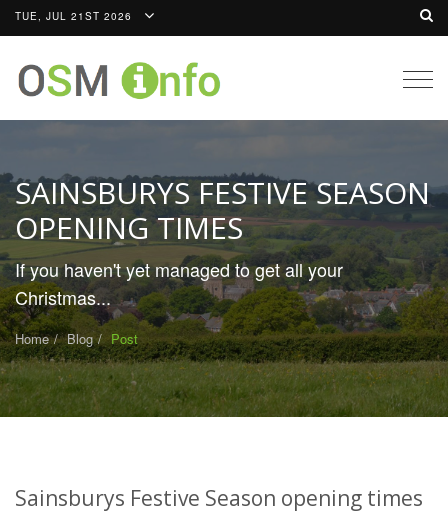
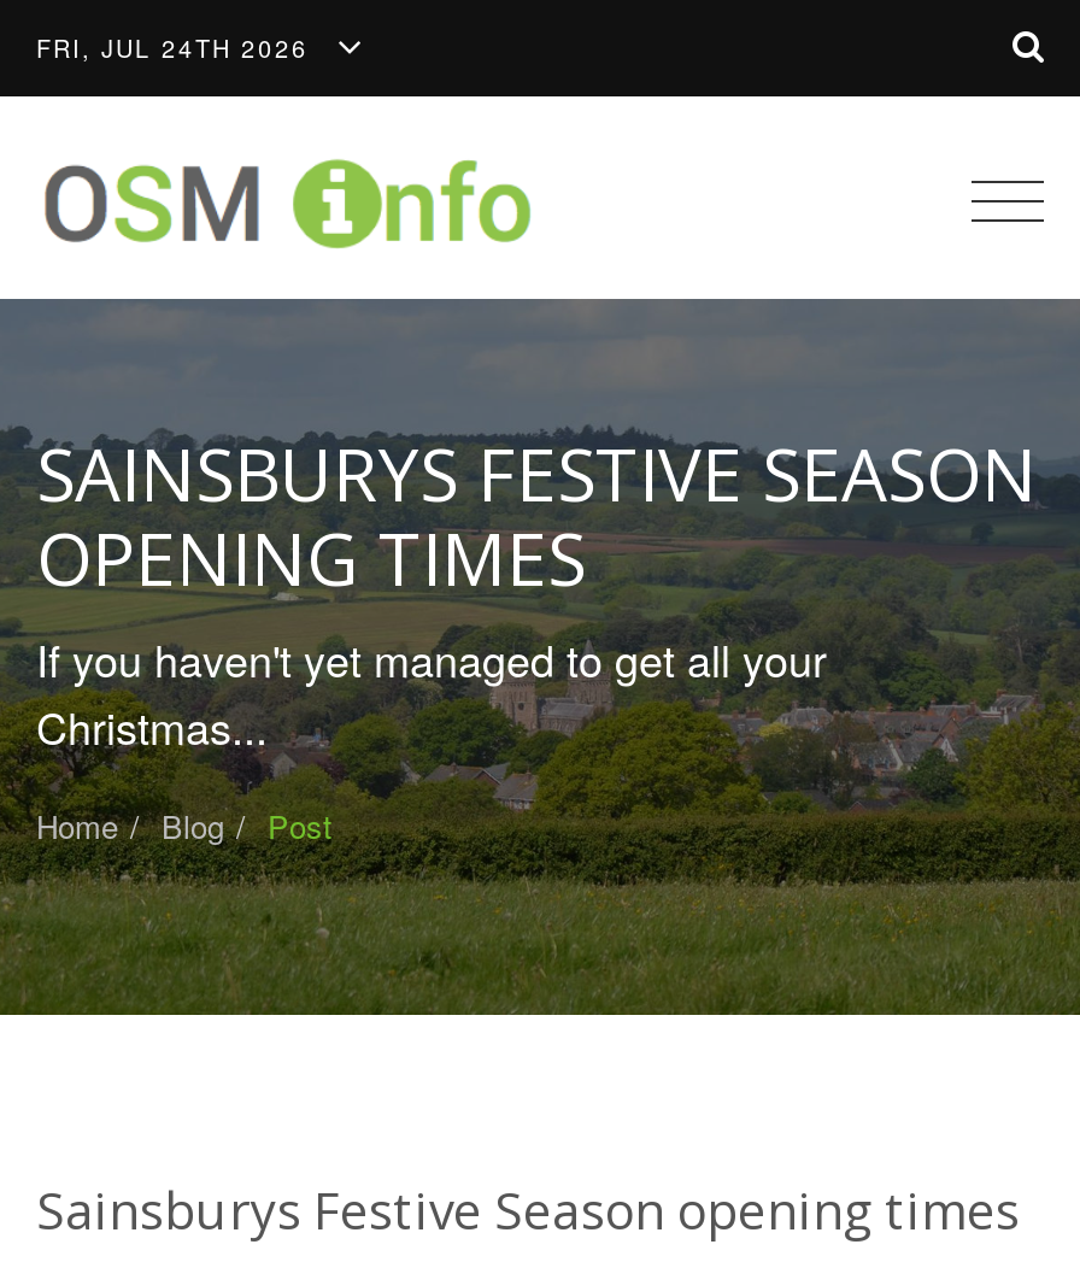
[15,9,132,23] TUE, JUL 21ST 2026 -> [36,31,309,65] FRI, JUL 24TH 2026

